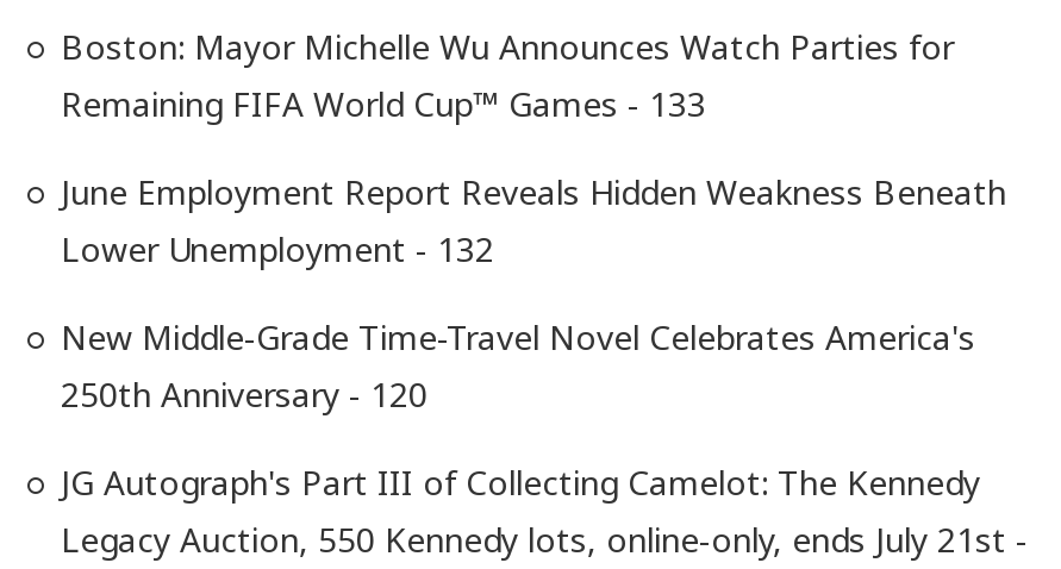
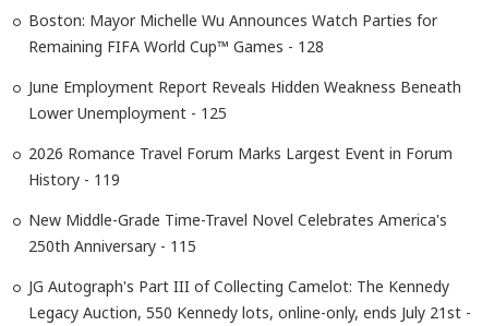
[60,81,706,126] Remaining FIFA World Cup™ Games - 133 -> [29,36,324,57] Remaining FIFA World Cup™ Games - 128
[60,226,494,271] Lower Unemployment - 132 -> [29,102,453,190] Lower Unemployment - 125 | 2026 Romance Travel Forum Marks Largest Event in Forum | History - 119
[60,371,427,417] 250th Anniversary - 120 -> [29,236,197,256] 250th Anniversary - 115

